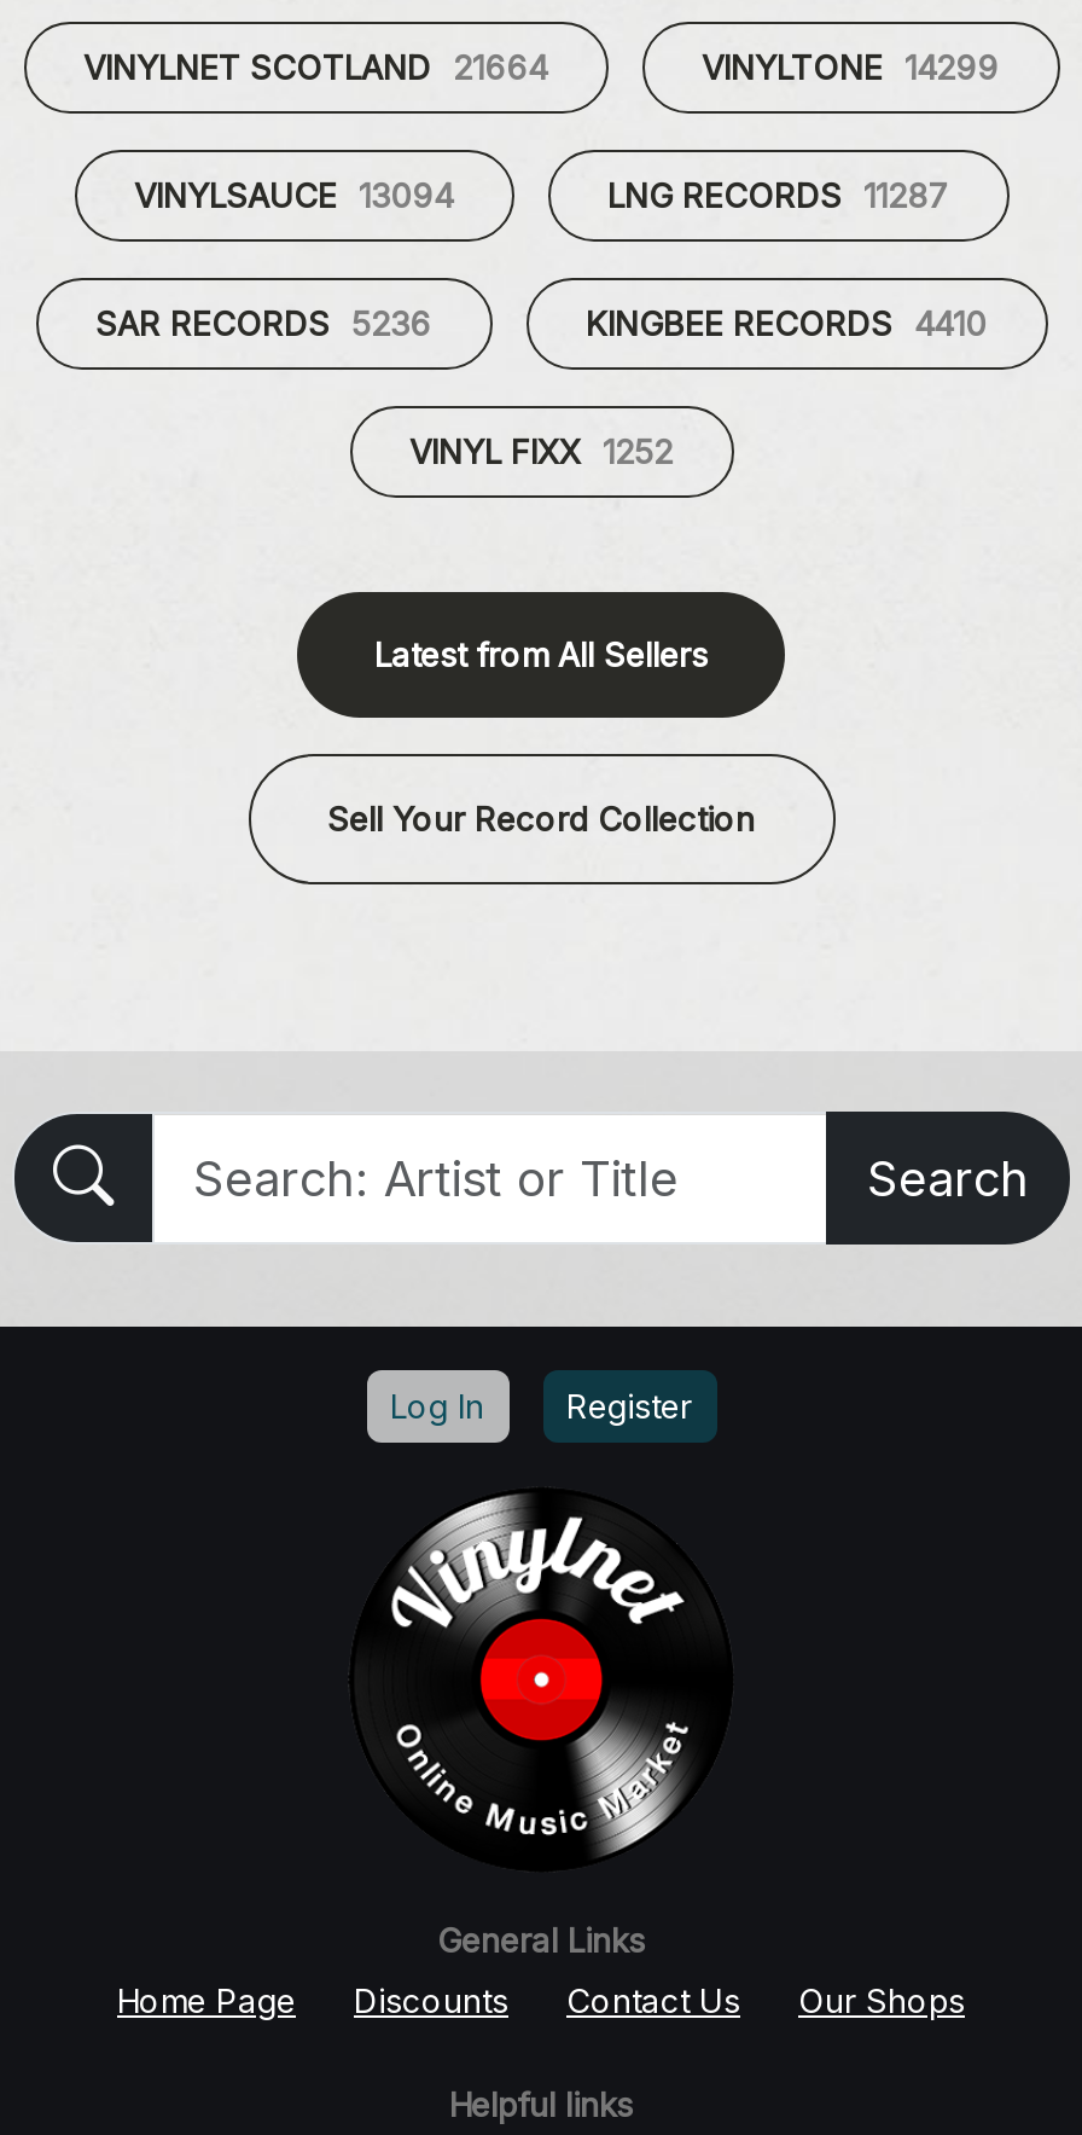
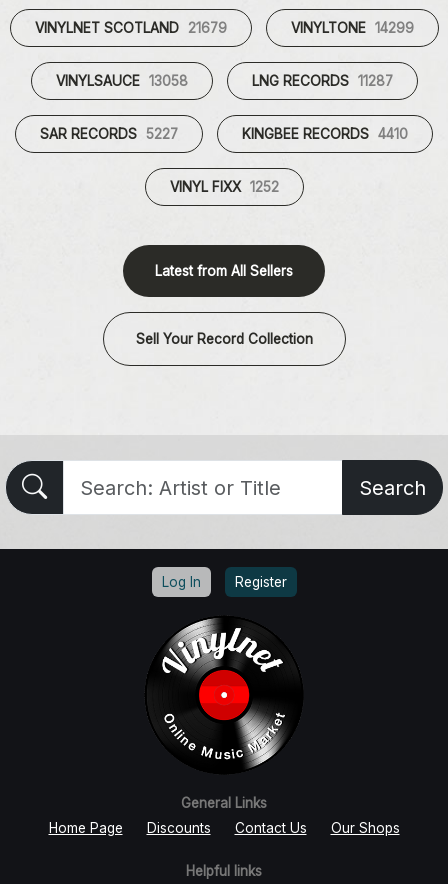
[83,49,547,88] VINYLNET SCOTLAND 21664 -> [34,20,226,36] VINYLNET SCOTLAND 21679
[134,177,453,216] VINYLSAUCE 13094 -> [55,73,187,89] VINYLSAUCE 13058
[95,305,431,344] SAR RECORDS 5236 -> [40,126,178,142] SAR RECORDS 5227

